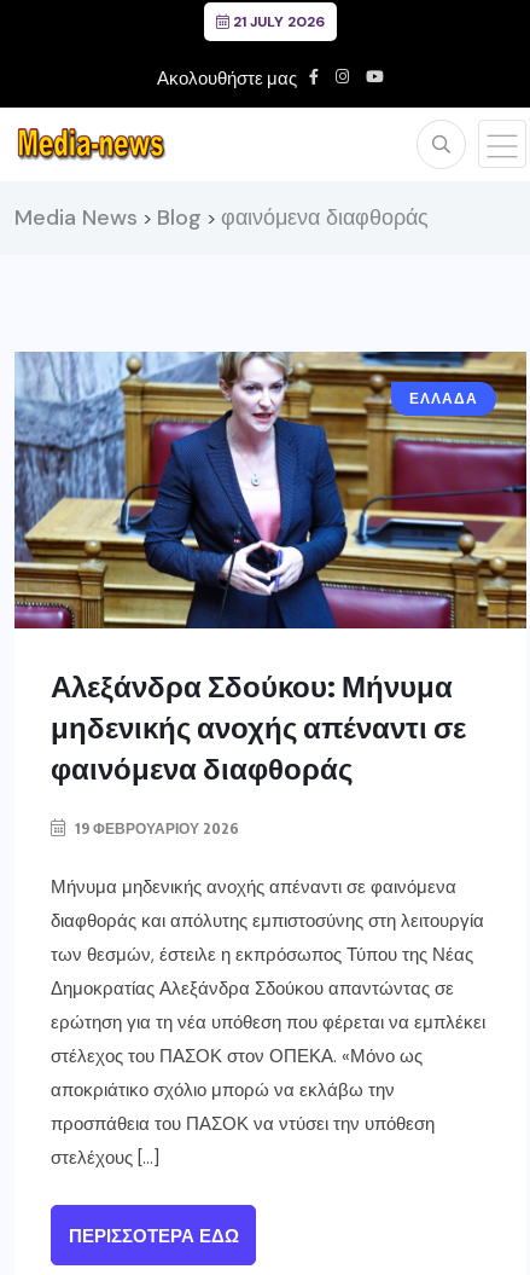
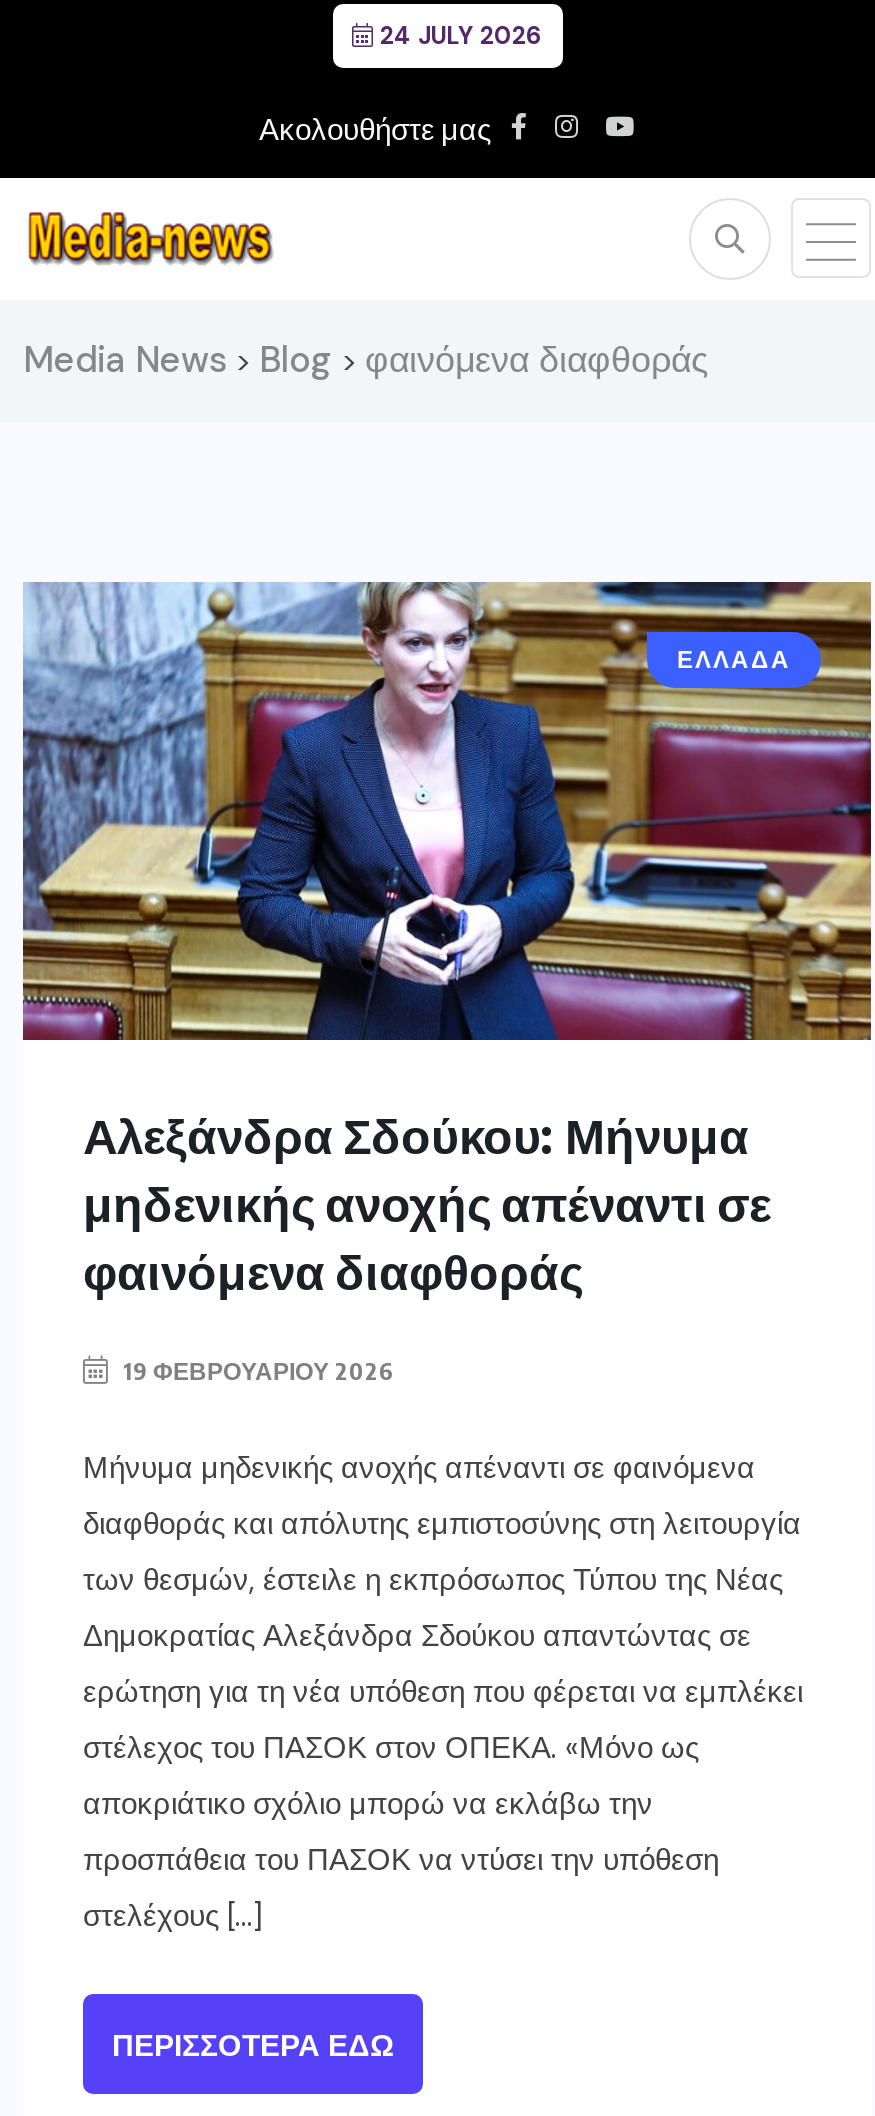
[229,12,325,31] 21 JULY 2026 -> [374,20,542,52] 24 JULY 2026

